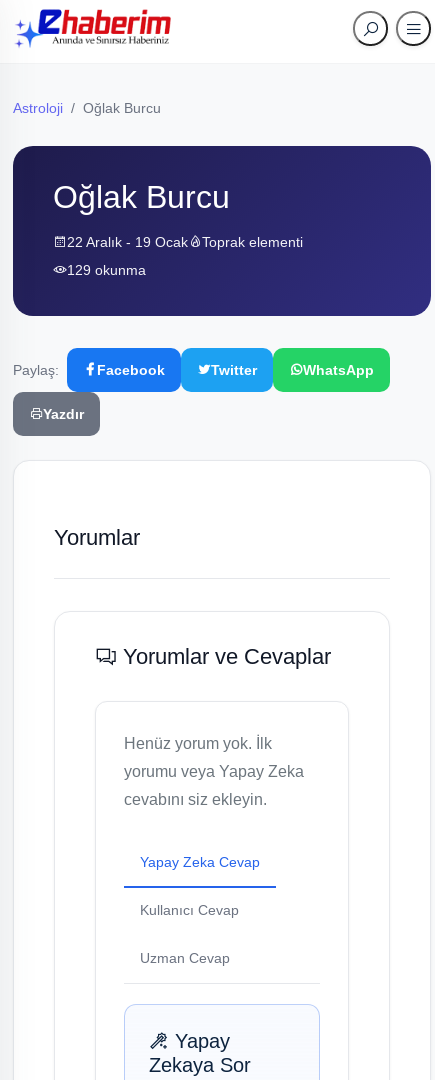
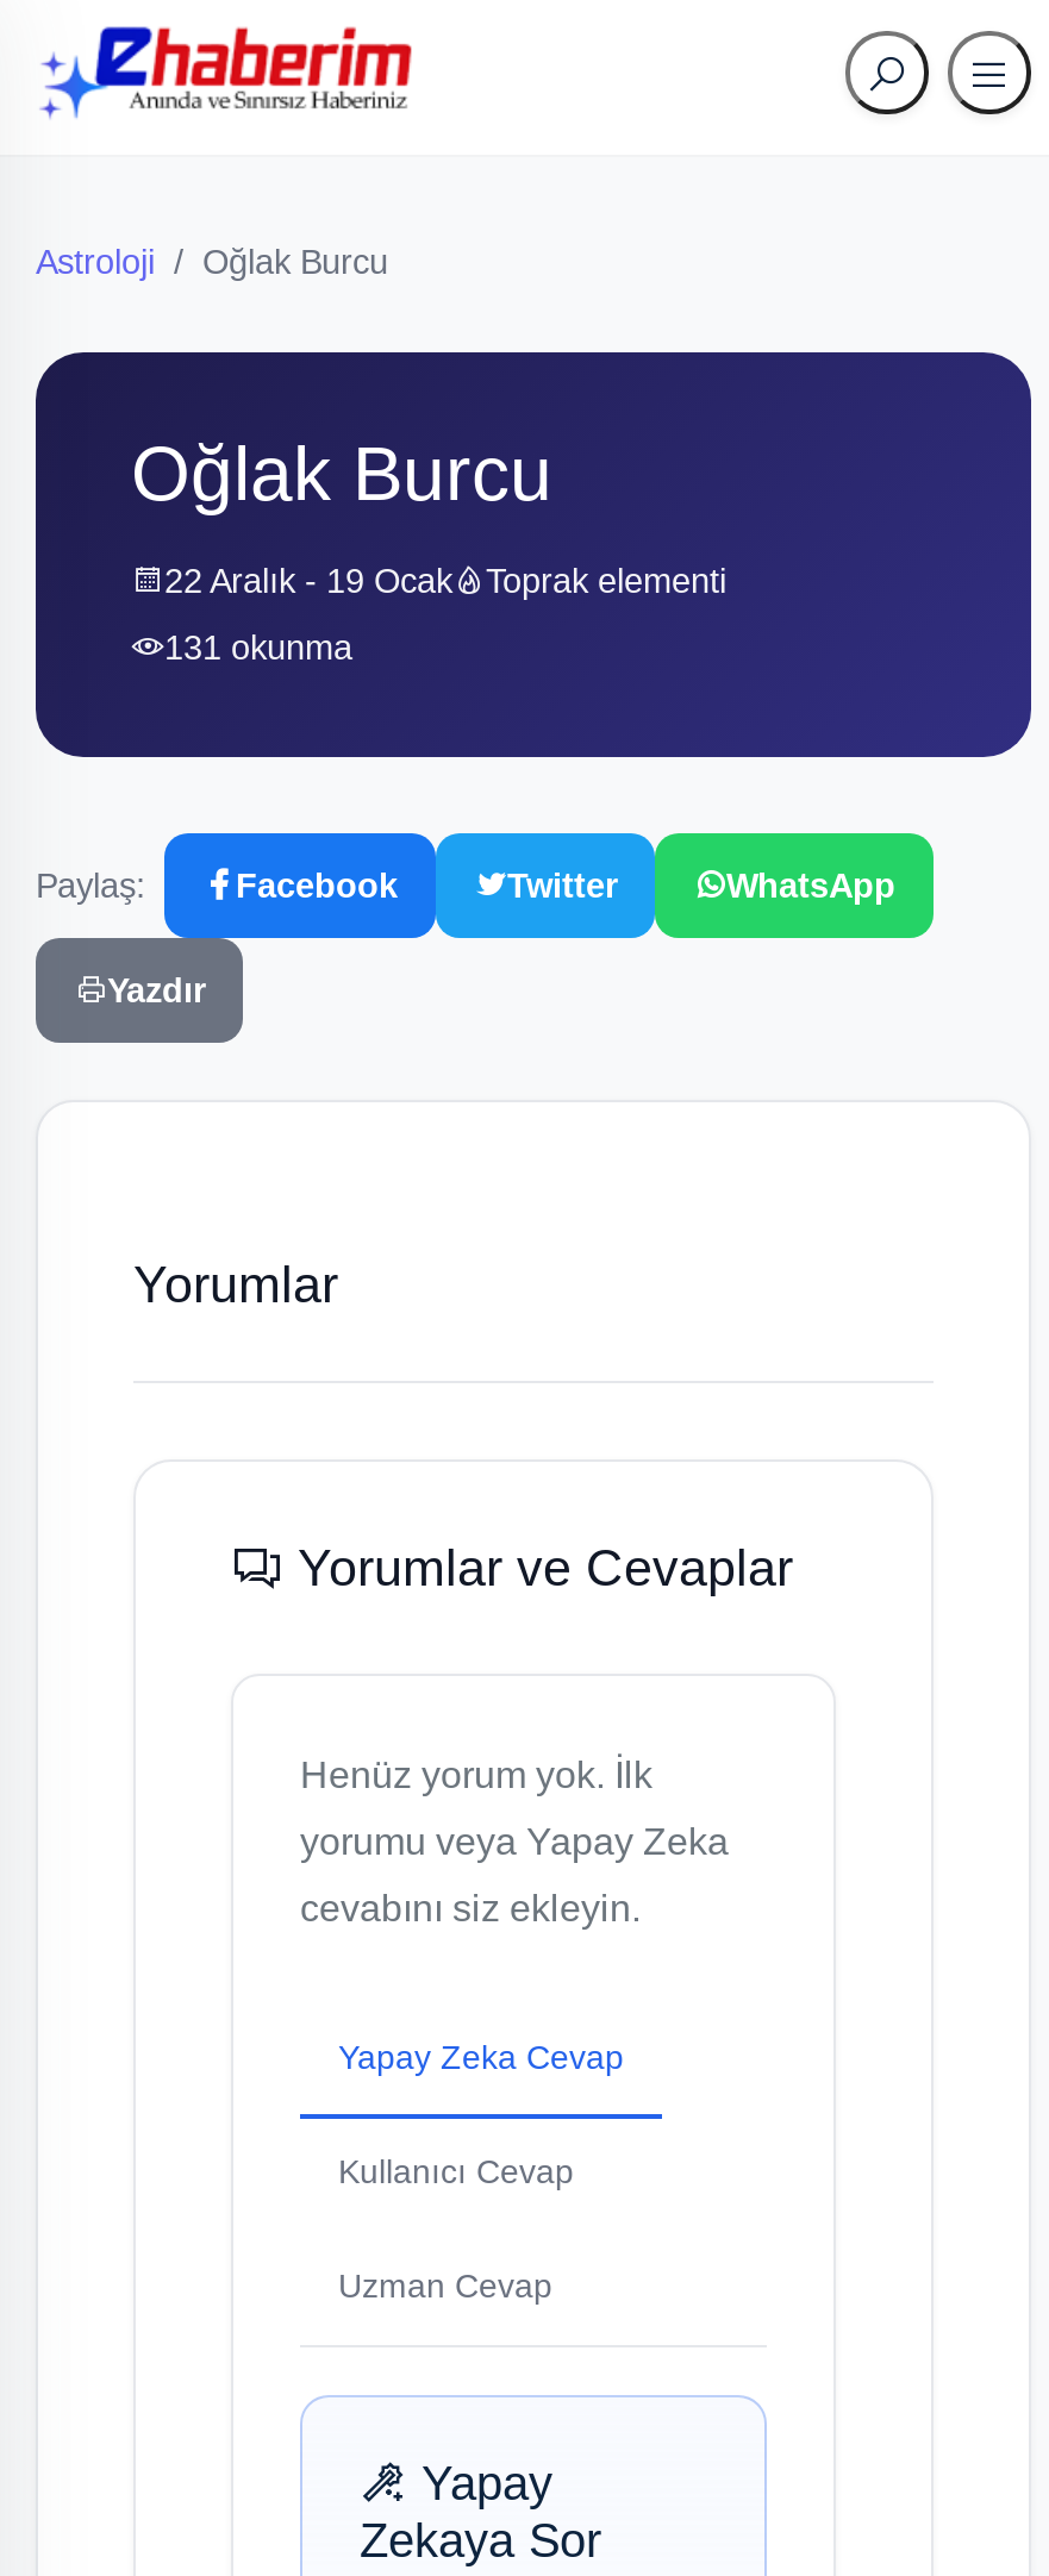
[67,262,146,278] 129 okunma -> [164,629,352,668] 131 okunma

